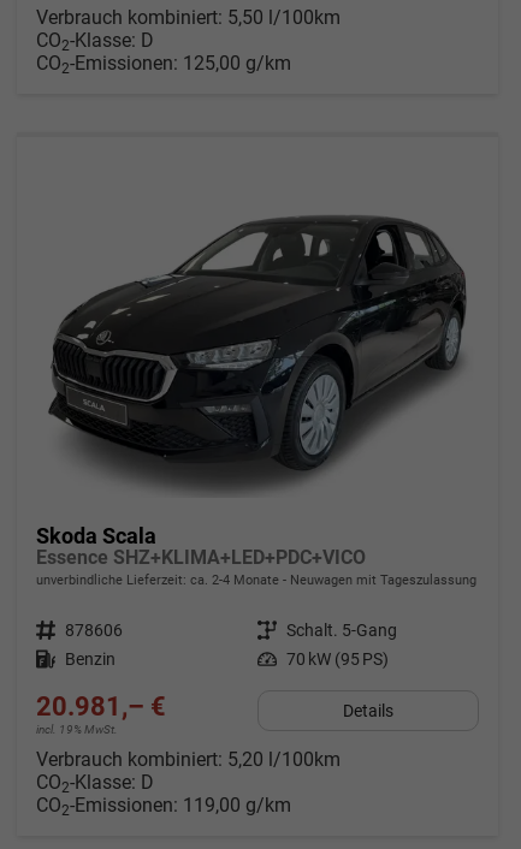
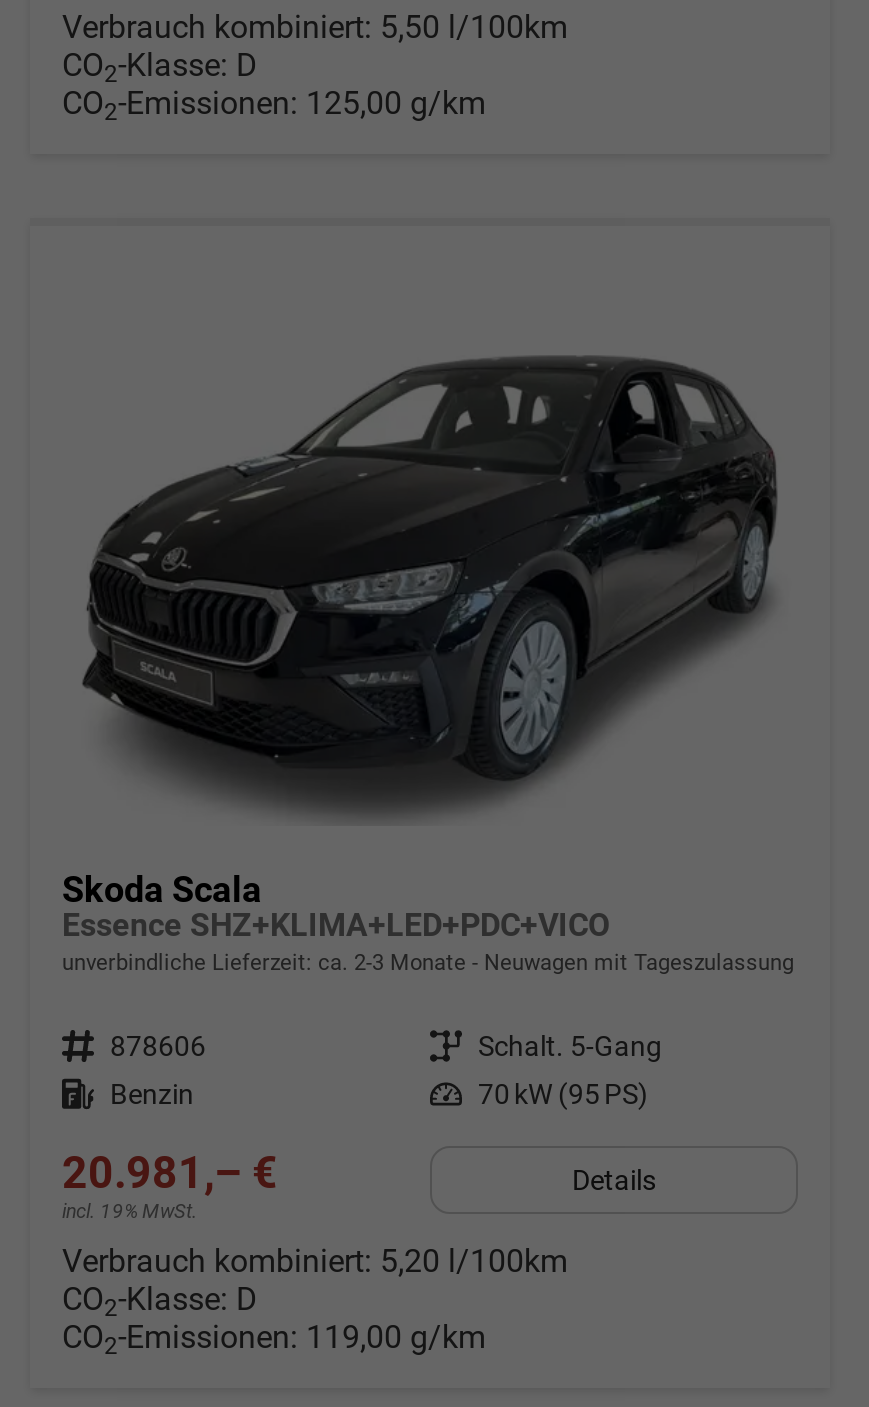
[36,573,476,588] unverbindliche Lieferzeit: ca. 2-4 Monate Neuwagen mit Tageszulassung -> [62,950,794,976] unverbindliche Lieferzeit: ca. 2-3 Monate Neuwagen mit Tageszulassung

